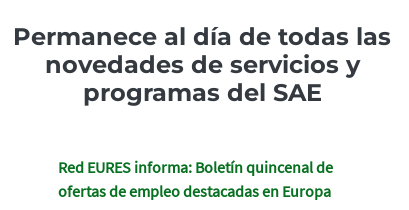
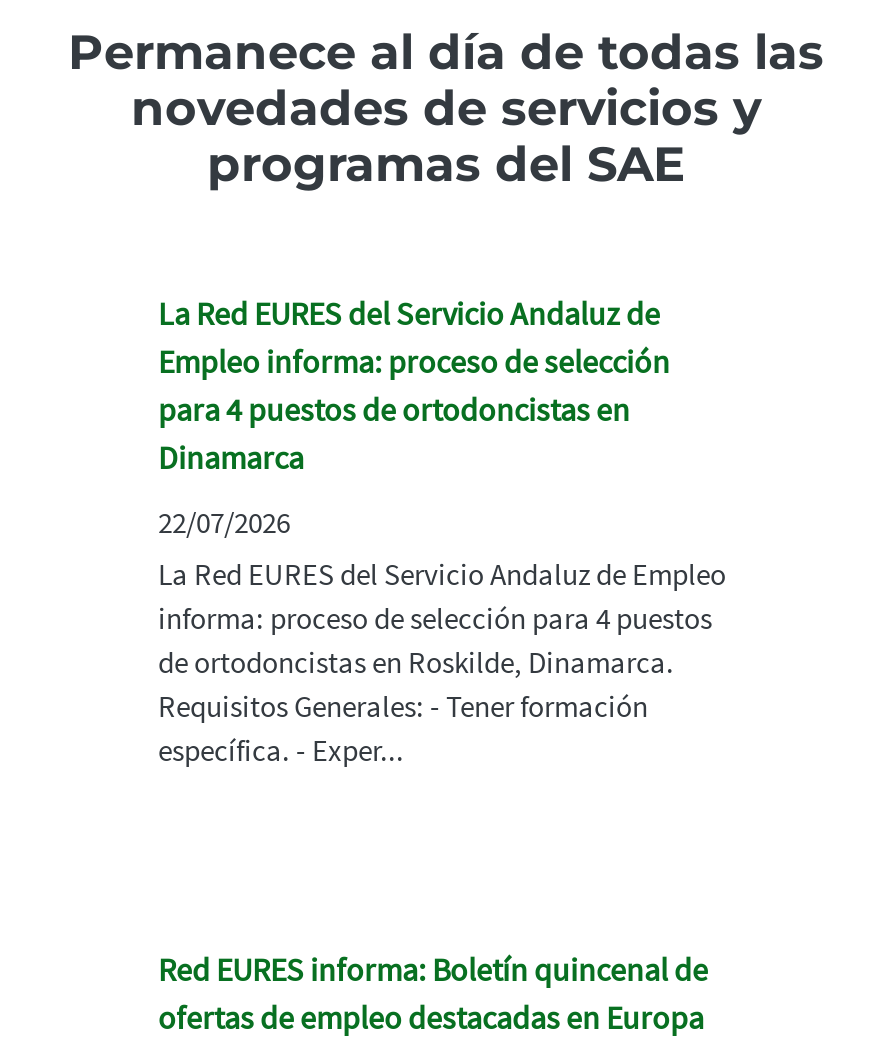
none -> [158,294,726,770] La Red EURES del Servicio Andaluz de | Empleo informa: proceso de selección | para 4 puestos de ortodoncistas en | Dinamarca | 22/07/2026 | La Red EURES del Servicio Andaluz de Empleo | informa: proceso de selección para 4 puestos | de ortodoncistas en Roskilde, Dinamarca. | Requisitos Generales: - Tener formación | específica. - Exper...

